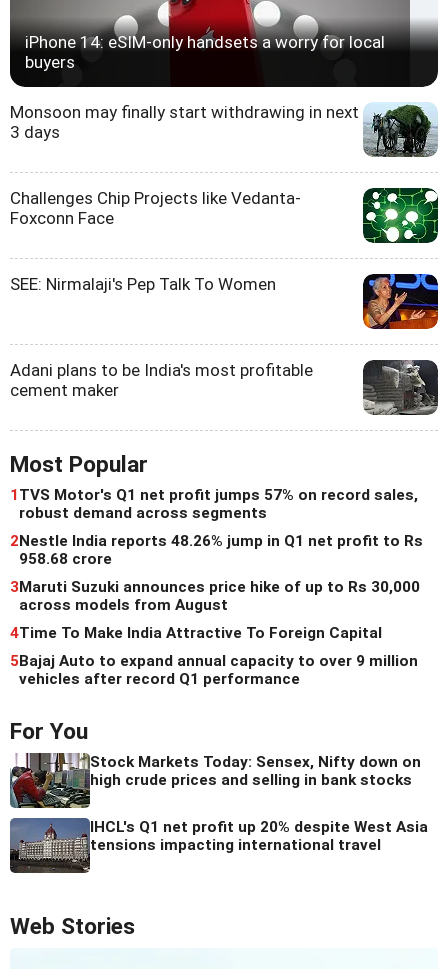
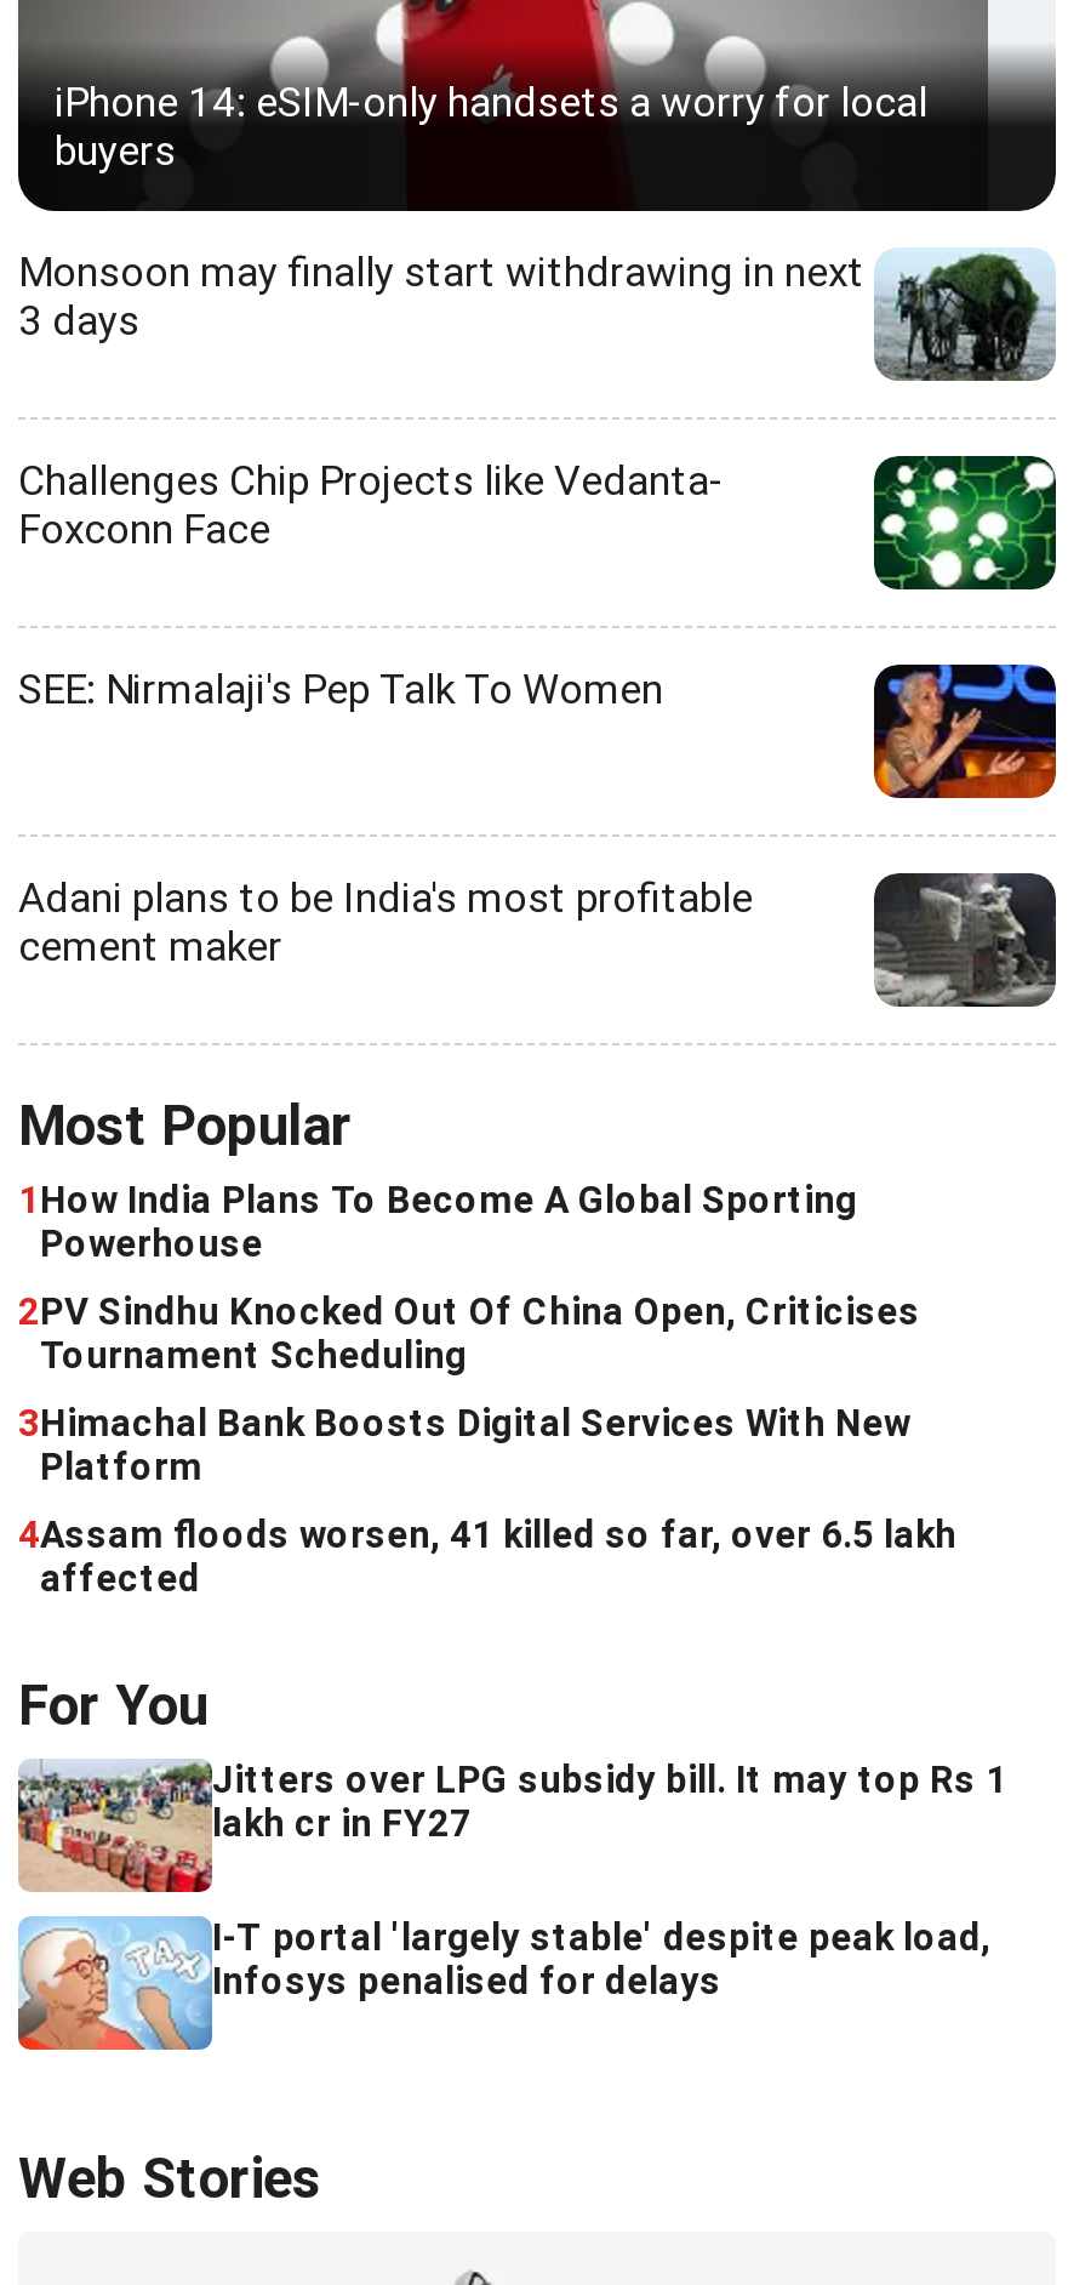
[10,486,423,688] 1 TVS Motor's Q1 net profit jumps 57% on record sales, | robust demand across segments | 2Nestle India reports 48.26% jump in Q1 net profit to Rs | 958.68 crore | 3Maruti Suzuki announces price hike of up to Rs 30,000 | across models from August | 4Time To Make India Attractive To Foreign Capital | 5Bajaj Auto to expand annual capacity to over 9 million | vehicles after record Q1 performance -> [18,1179,956,1601] 1 How India Plans To Become A Global Sporting | Powerhouse | 2PV Sindhu Knocked Out Of China Open, Criticises | Tournament Scheduling | 3Himachal Bank Boosts Digital Services With New | Platform | 4Assam floods worsen, 41 killed so far, over 6.5 lakh | affected
[9,752,421,809] [image] | Stock Markets Today: Sensex, Nifty down on | high crude prices and selling in bank stocks -> [16,1759,1007,1894] [image] | Jitters over LPG subsidy bill. It may top Rs 1 | lakh cr in FY27
[9,818,428,874] [image] | IHCL's Q1 net profit up 20% despite West Asia | tensions impacting international travel -> [16,1916,990,2052] [image] | I-T portal 'largely stable' despite peak load, | Infosys penalised for delays

